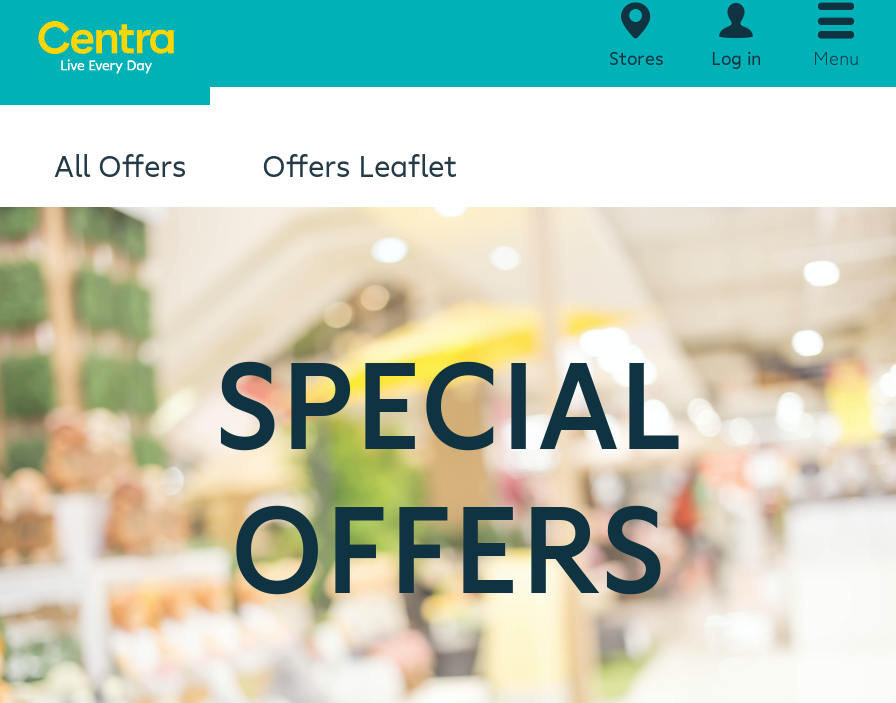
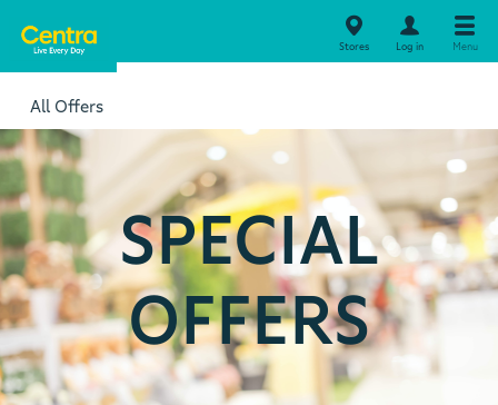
[262,145,458,185] Offers Leaflet -> none

